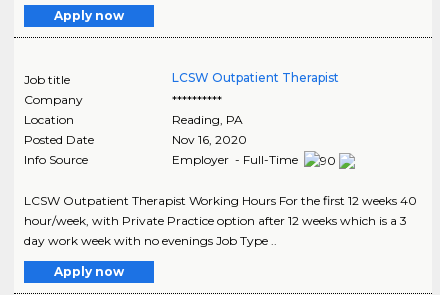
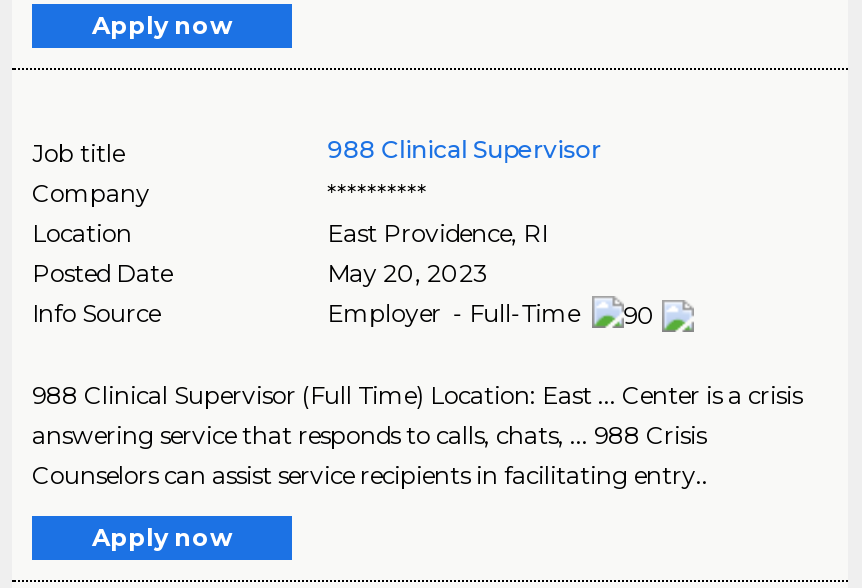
[172,70,339,85] LCSW Outpatient Therapist -> [327,135,601,165] 988 Clinical Supervisor
[172,112,243,127] Reading, PA -> [327,219,547,249] East Providence, RI
[172,132,247,147] Nov 16, 2020 -> [327,259,487,289] May 20, 2023
[24,193,417,248] LCSW Outpatient Therapist Working Hours For the first 12 weeks 40 | hour/week, with Private Practice option after 12 weeks which is a 3 | day work week with no evenings Job Type .. -> [32,380,802,490] 988 Clinical Supervisor (Full Time) Location: East ... Center is a crisis | answering service that responds to calls, chats, ... 988 Crisis | Counselors can assist service recipients in facilitating entry..

